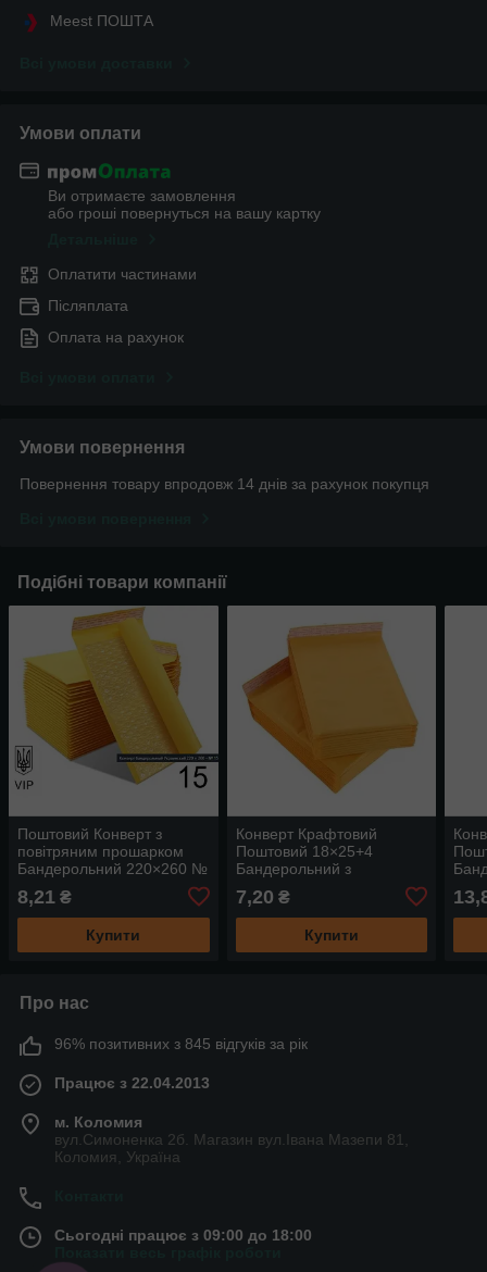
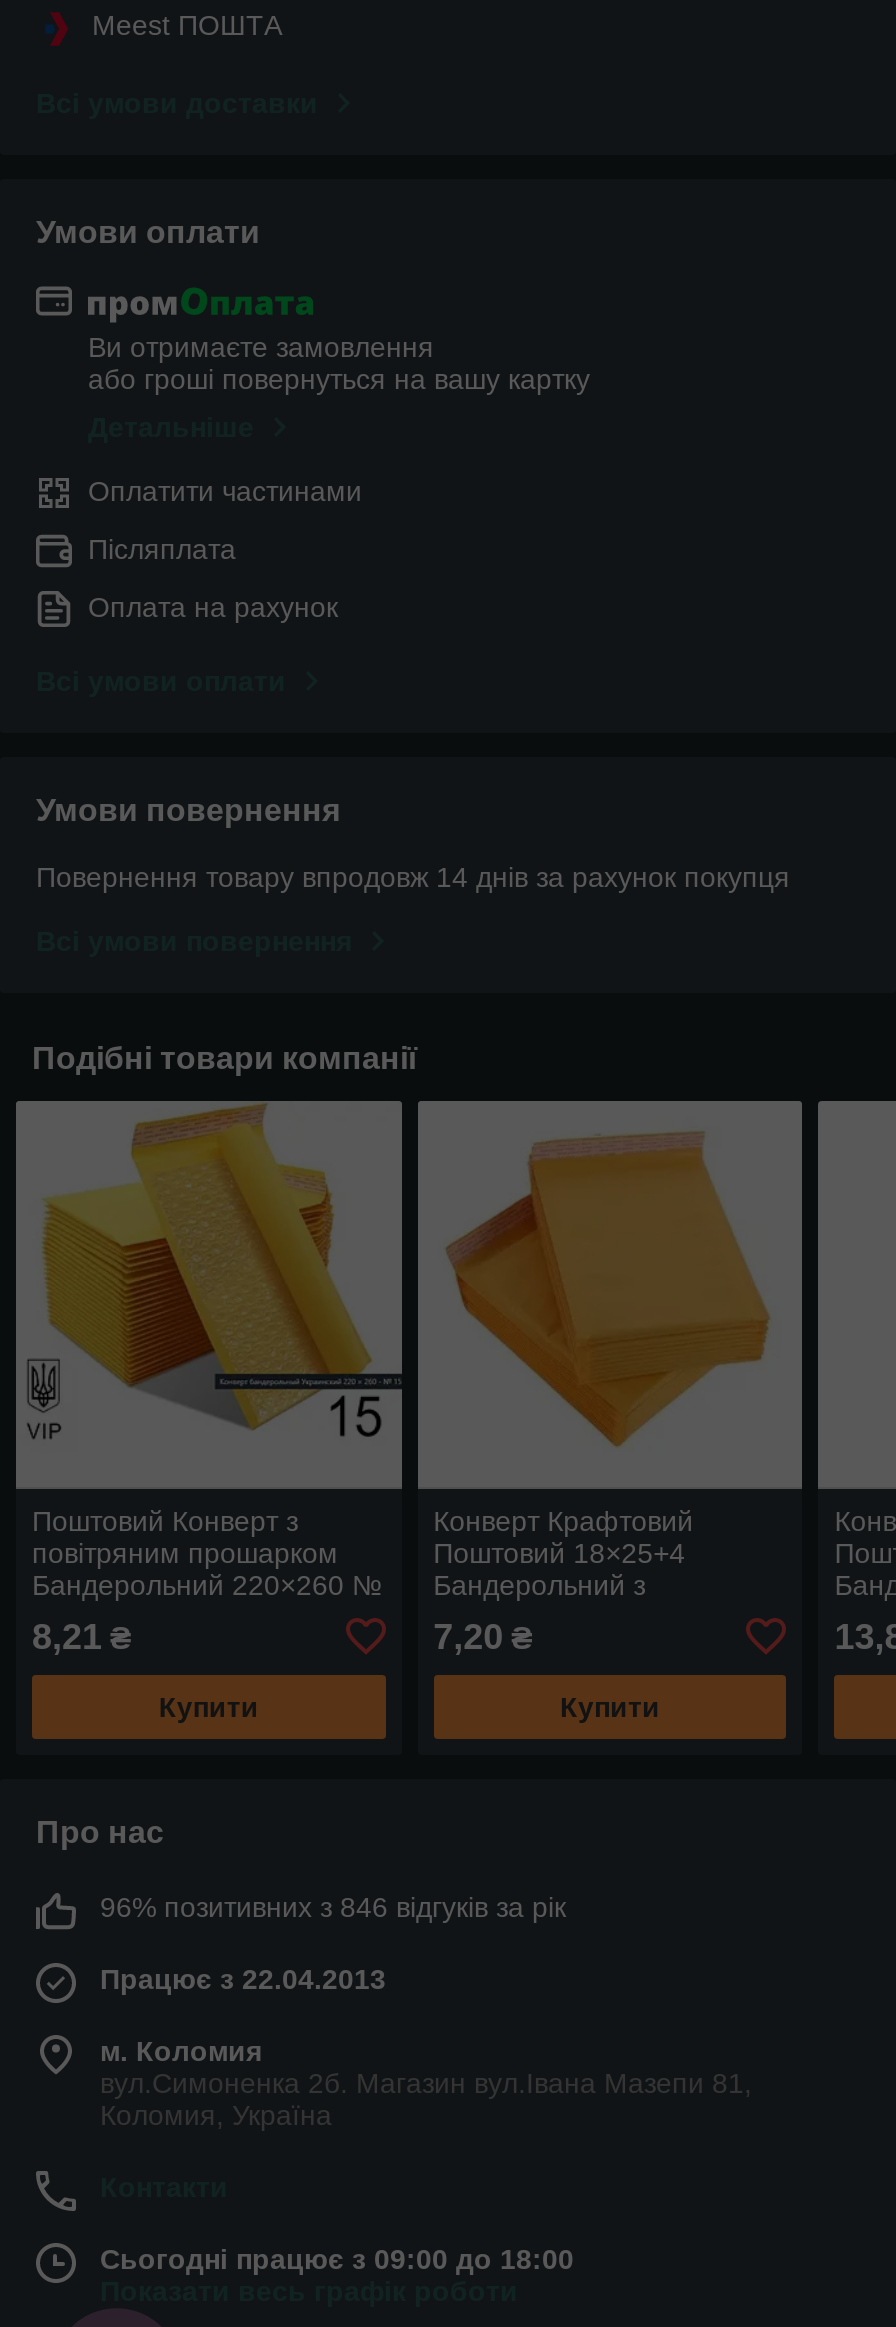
[54,1035,308,1052] 96% позитивних з 845 відгуків за рік -> [100,1891,566,1923] 96% позитивних з 846 відгуків за рік

